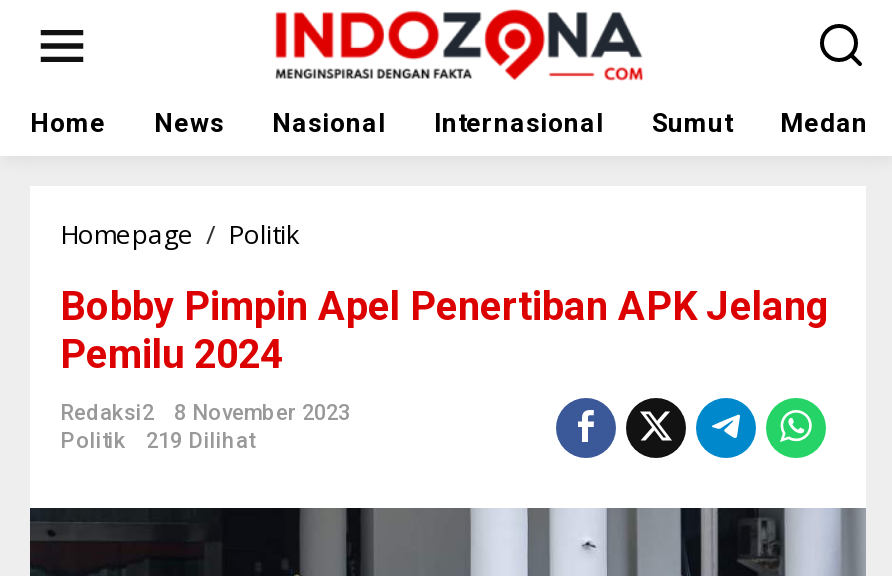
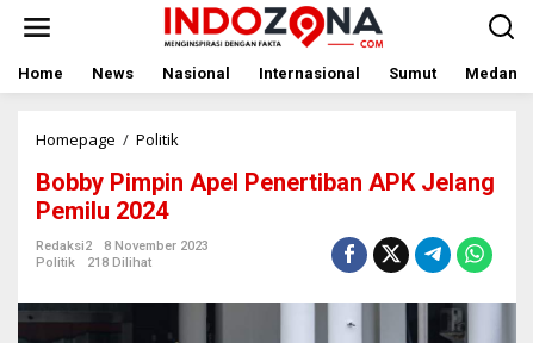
[146,428,254,454] 219 Dilihat -> [87,255,151,270] 218 Dilihat

